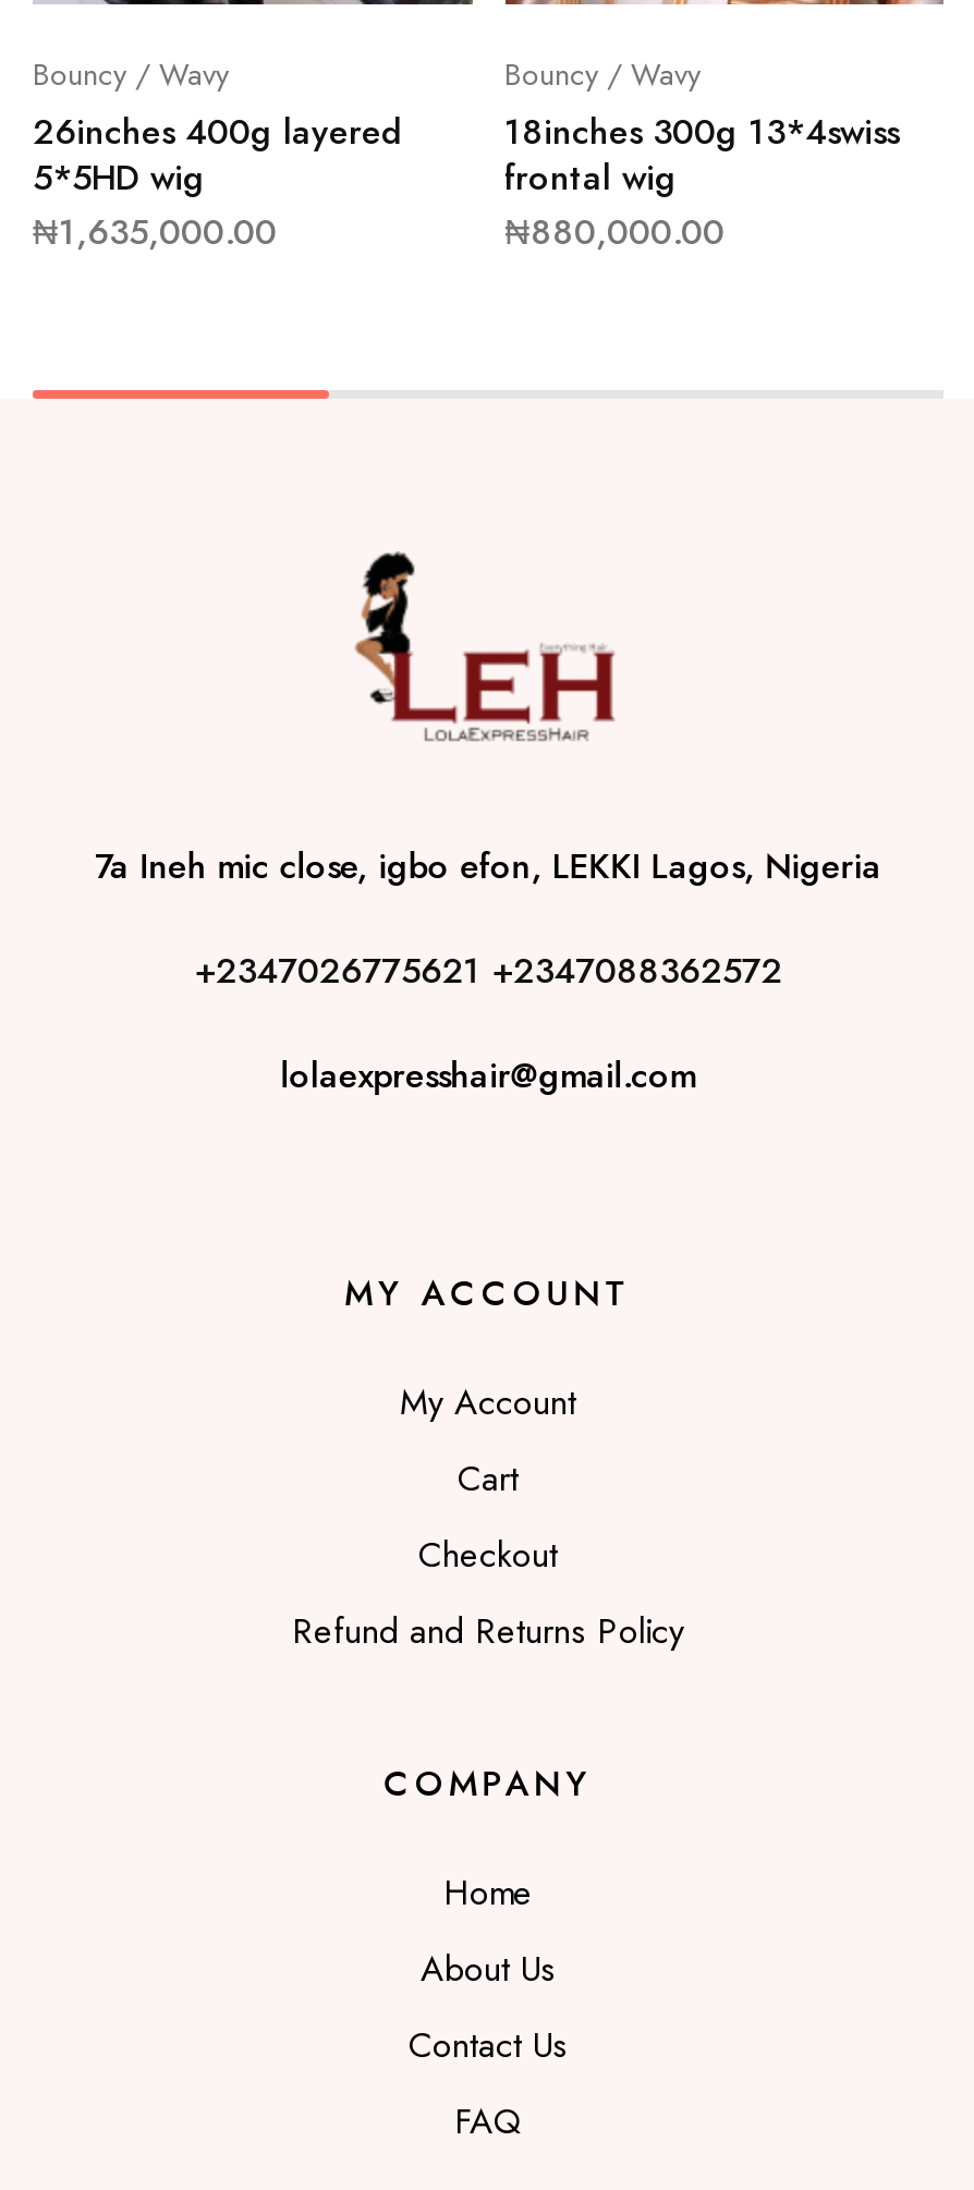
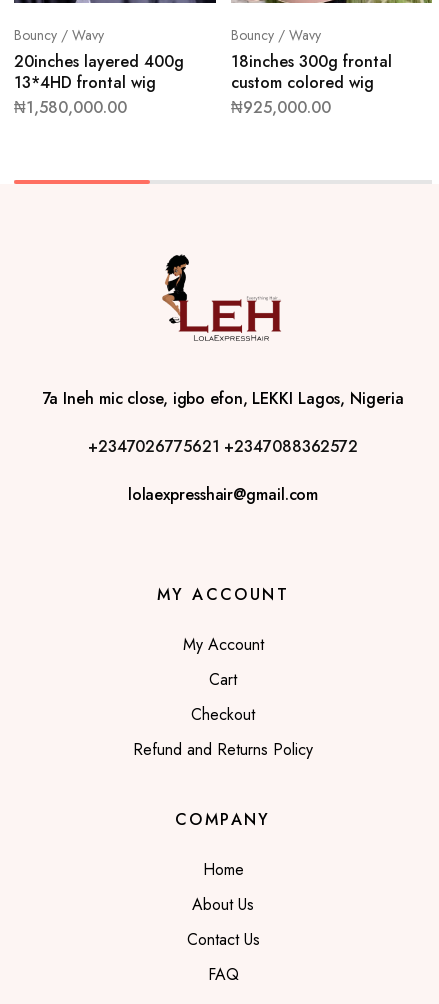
[33,108,403,258] 26inches 400g layered | 5*5HD wig | ₦1,635,000.00 -> [14,49,184,118] 20inches layered 400g | 13*4HD frontal wig | ₦1,580,000.00
[504,108,899,258] 18inches 300g 13*4swiss | frontal wig | ₦880,000.00 -> [230,49,391,118] 18inches 300g frontal | custom colored wig | ₦925,000.00

